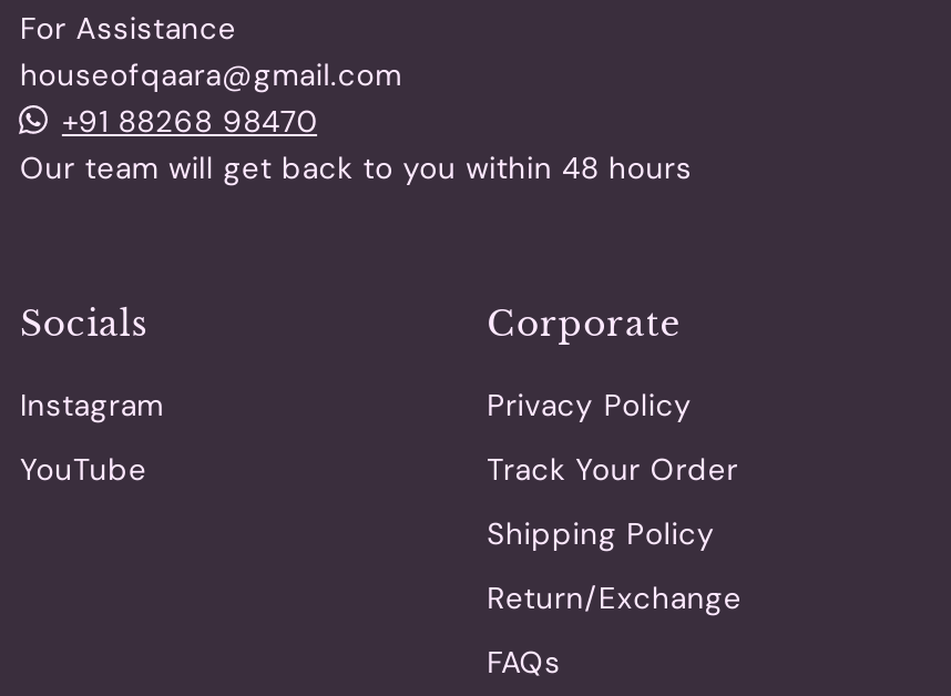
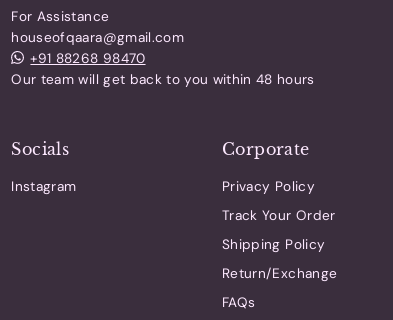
[20,451,147,489] YouTube -> none

